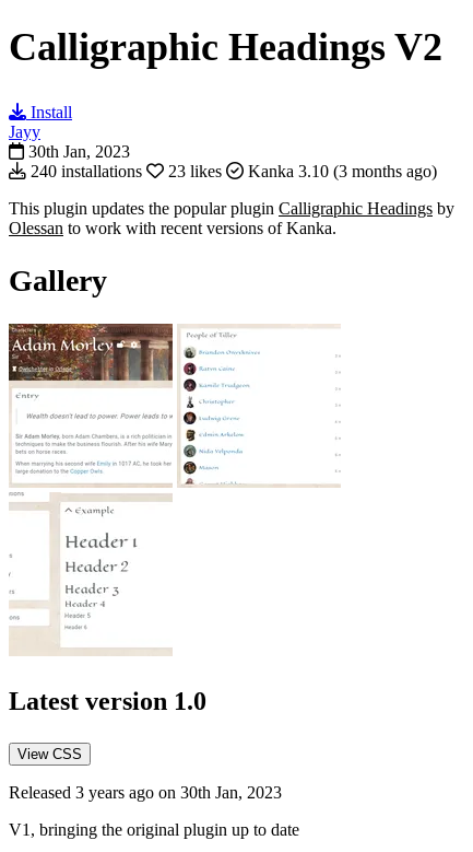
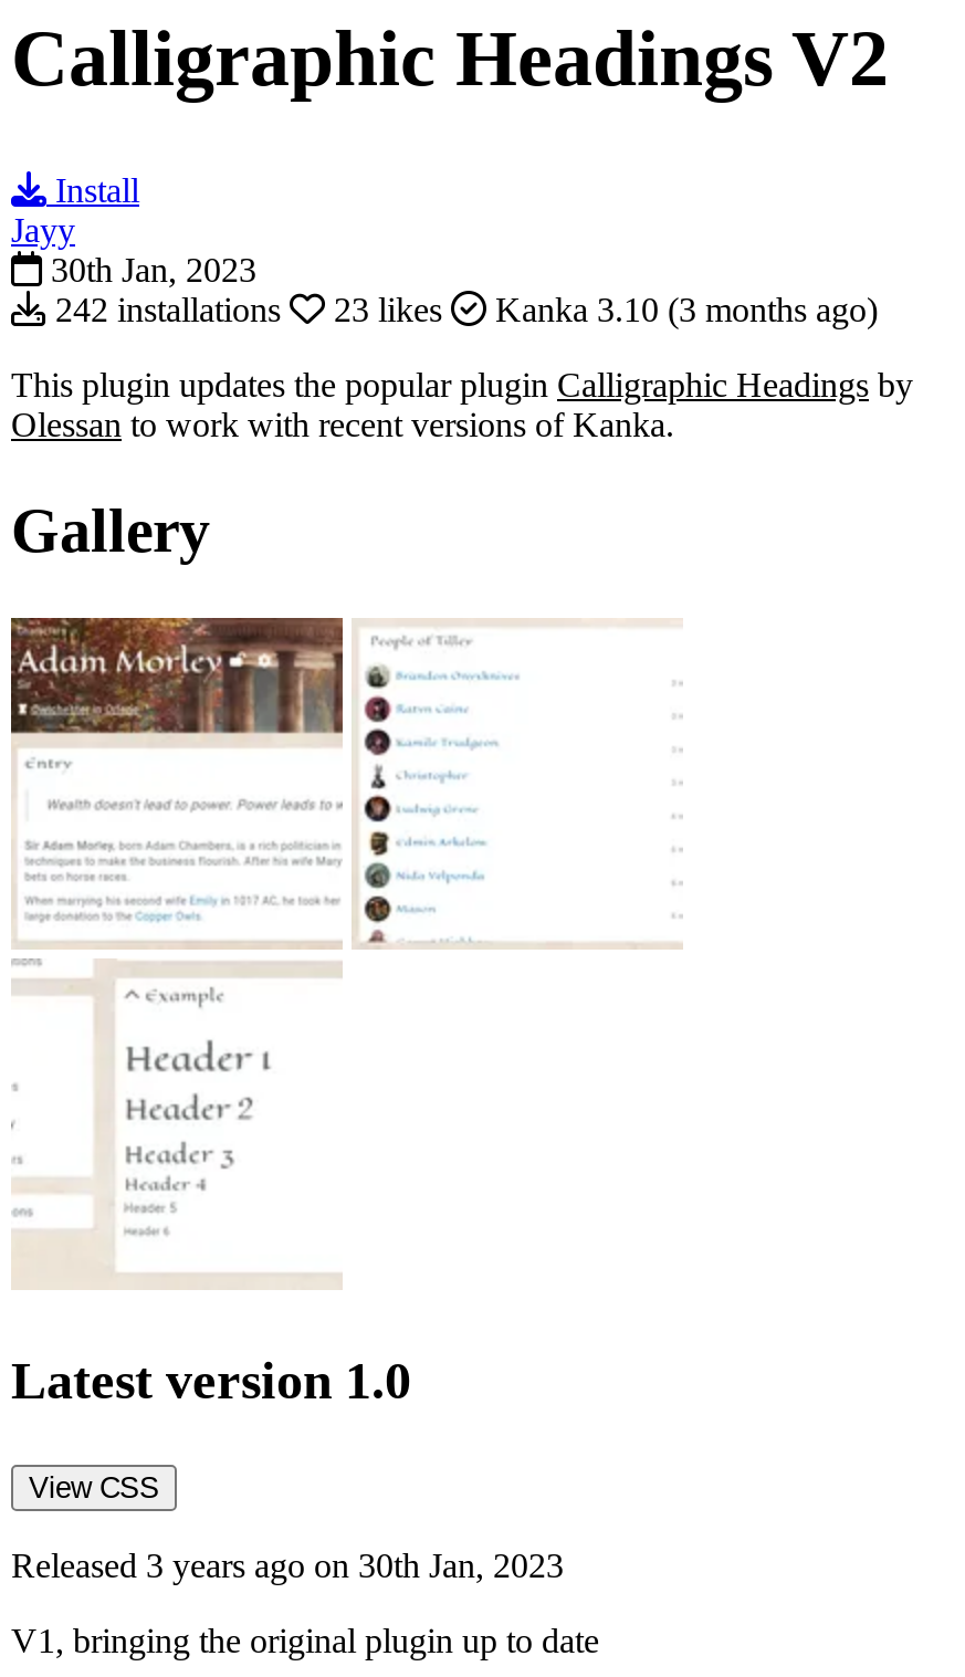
[26,162,146,180] 240 installations -> [46,290,290,328] 242 installations

